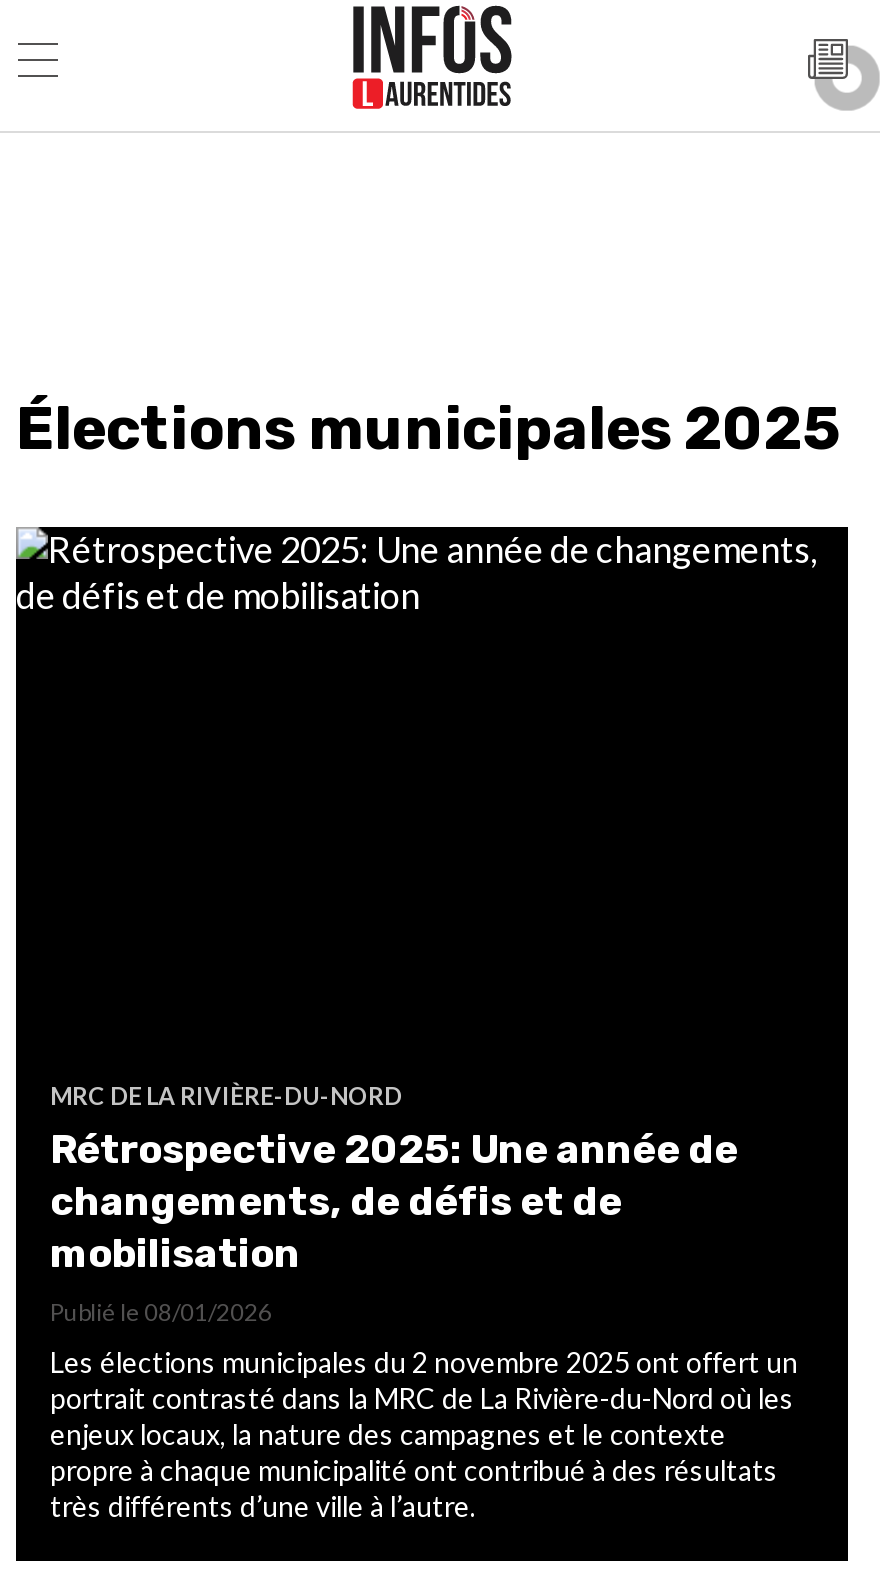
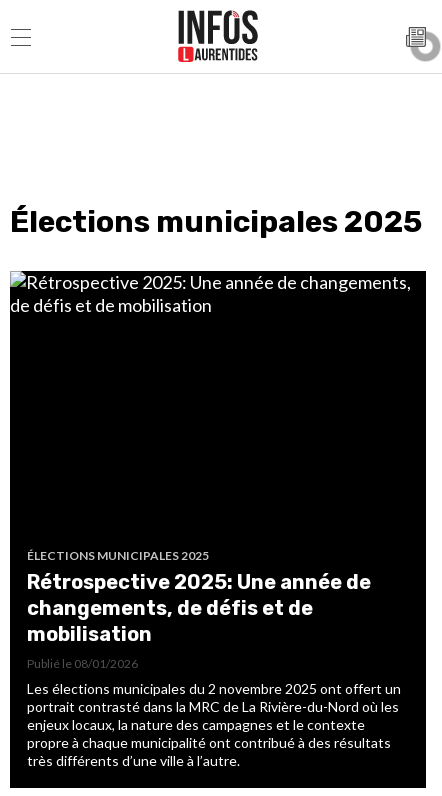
[50,1081,402,1111] MRC DE LA RIVIÈRE-DU-NORD -> [27,548,209,563] ÉLECTIONS MUNICIPALES 2025

